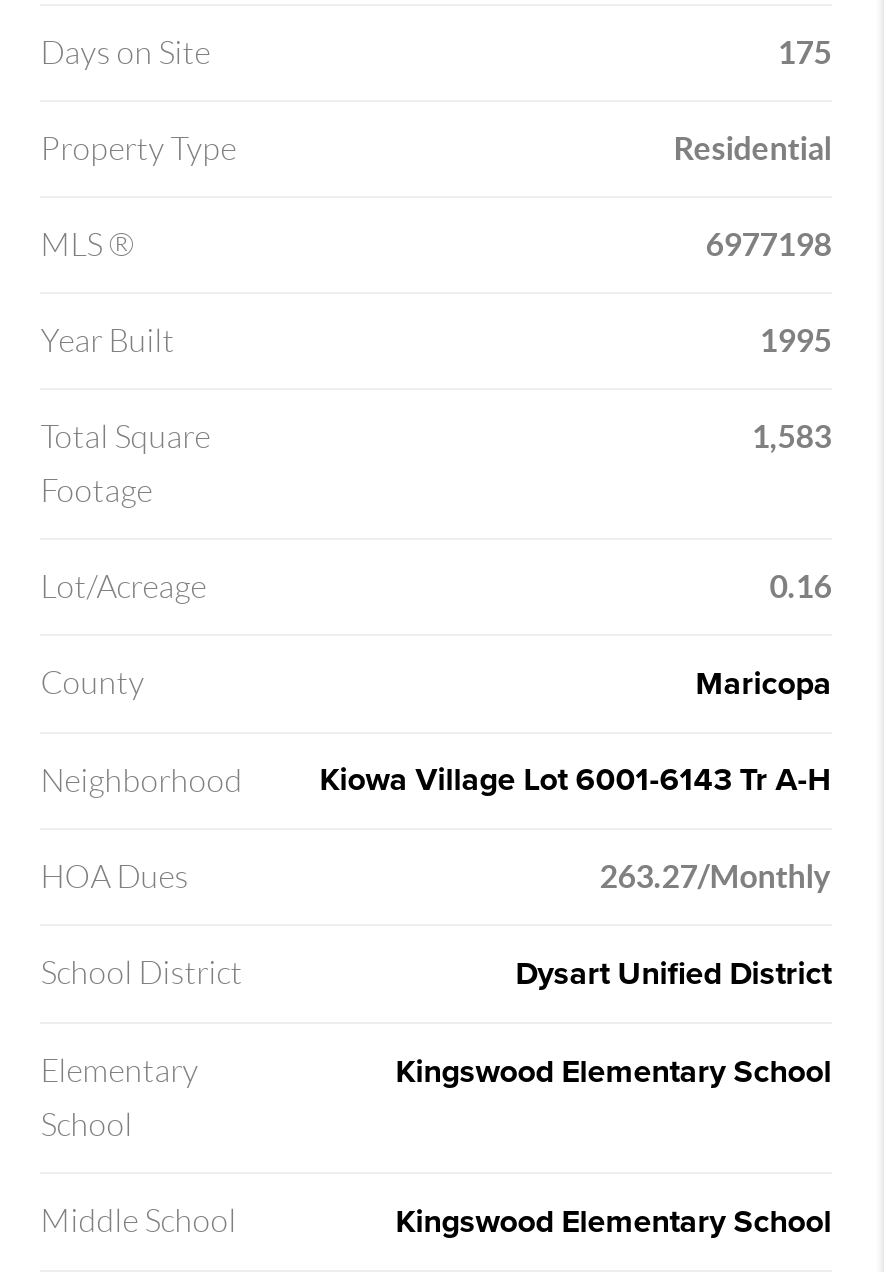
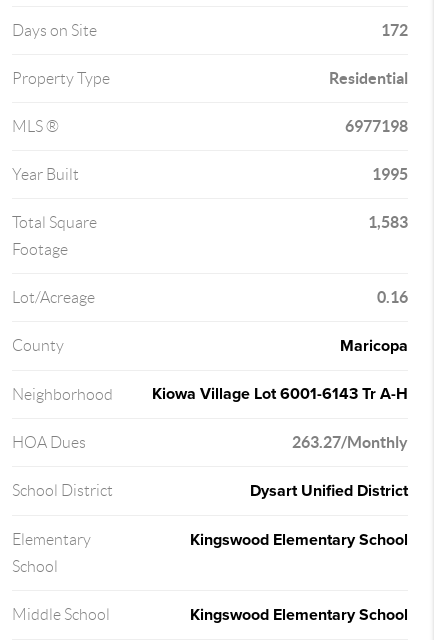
[778,34,832,70] 175 -> [381,21,408,39] 172

